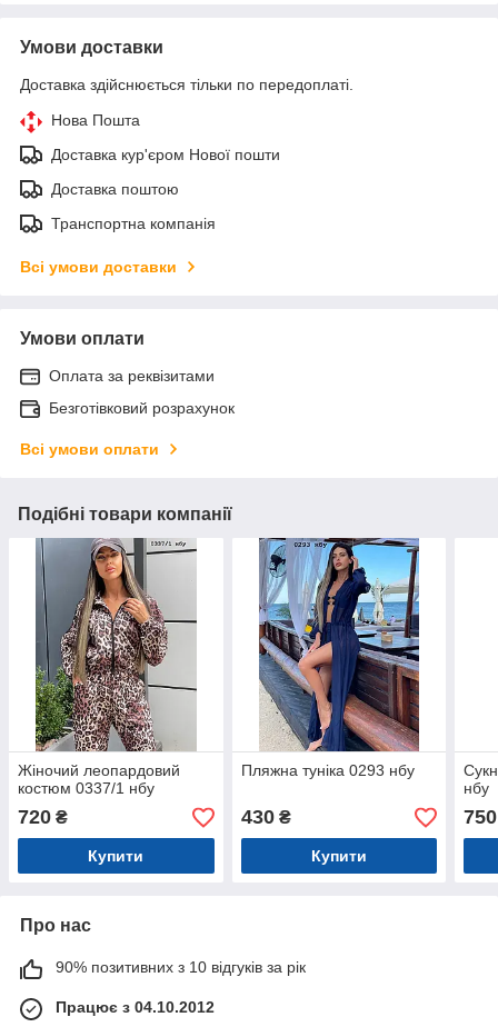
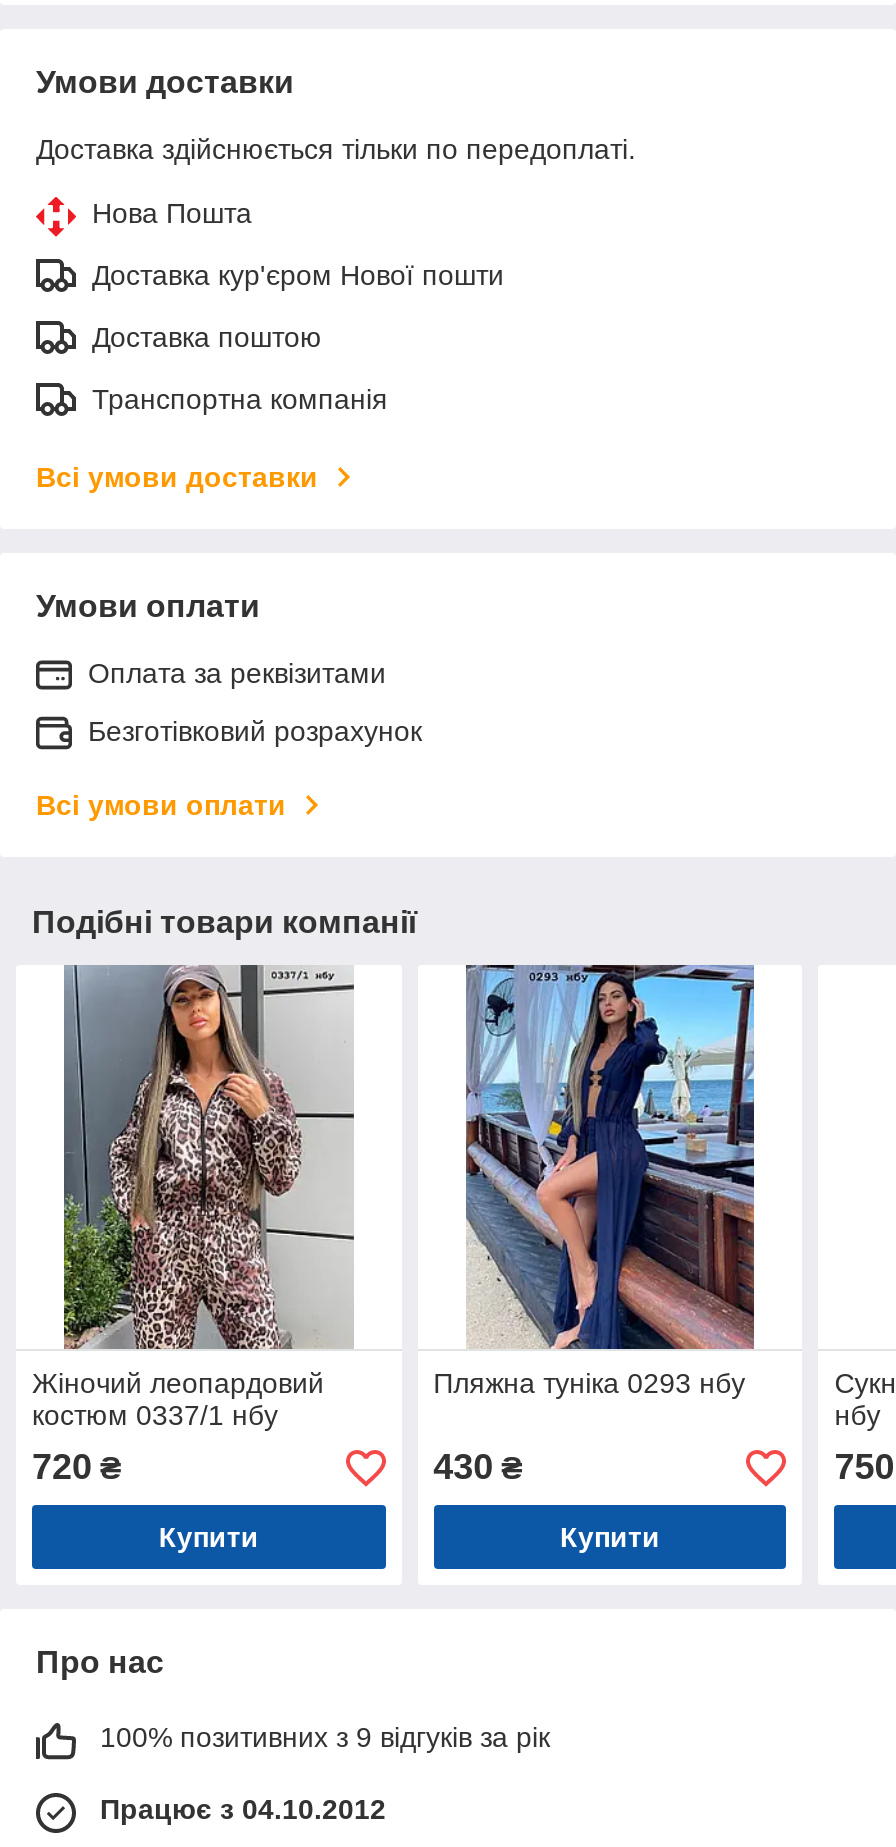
[56,959,306,976] 90% позитивних з 10 відгуків за рік -> [100,1722,550,1754] 100% позитивних з 9 відгуків за рік

